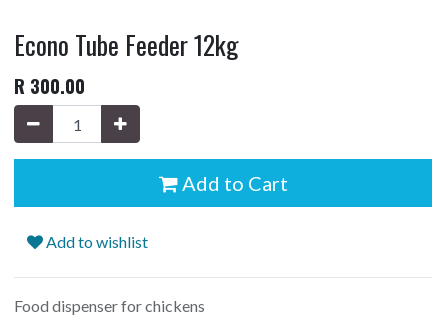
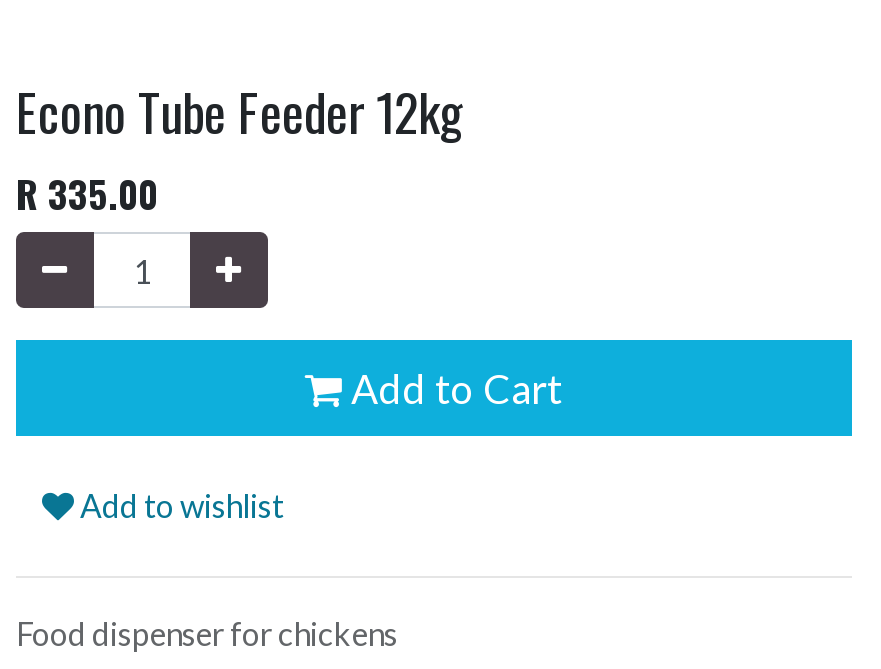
[14,72,85,99] R 300.00 -> [16,166,158,220] R 335.00

